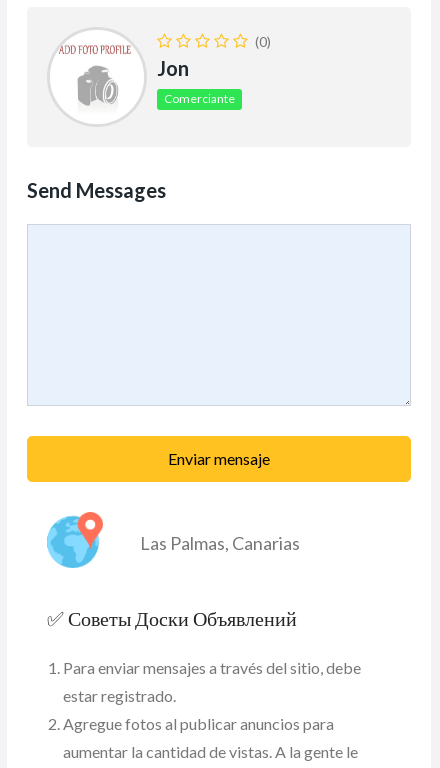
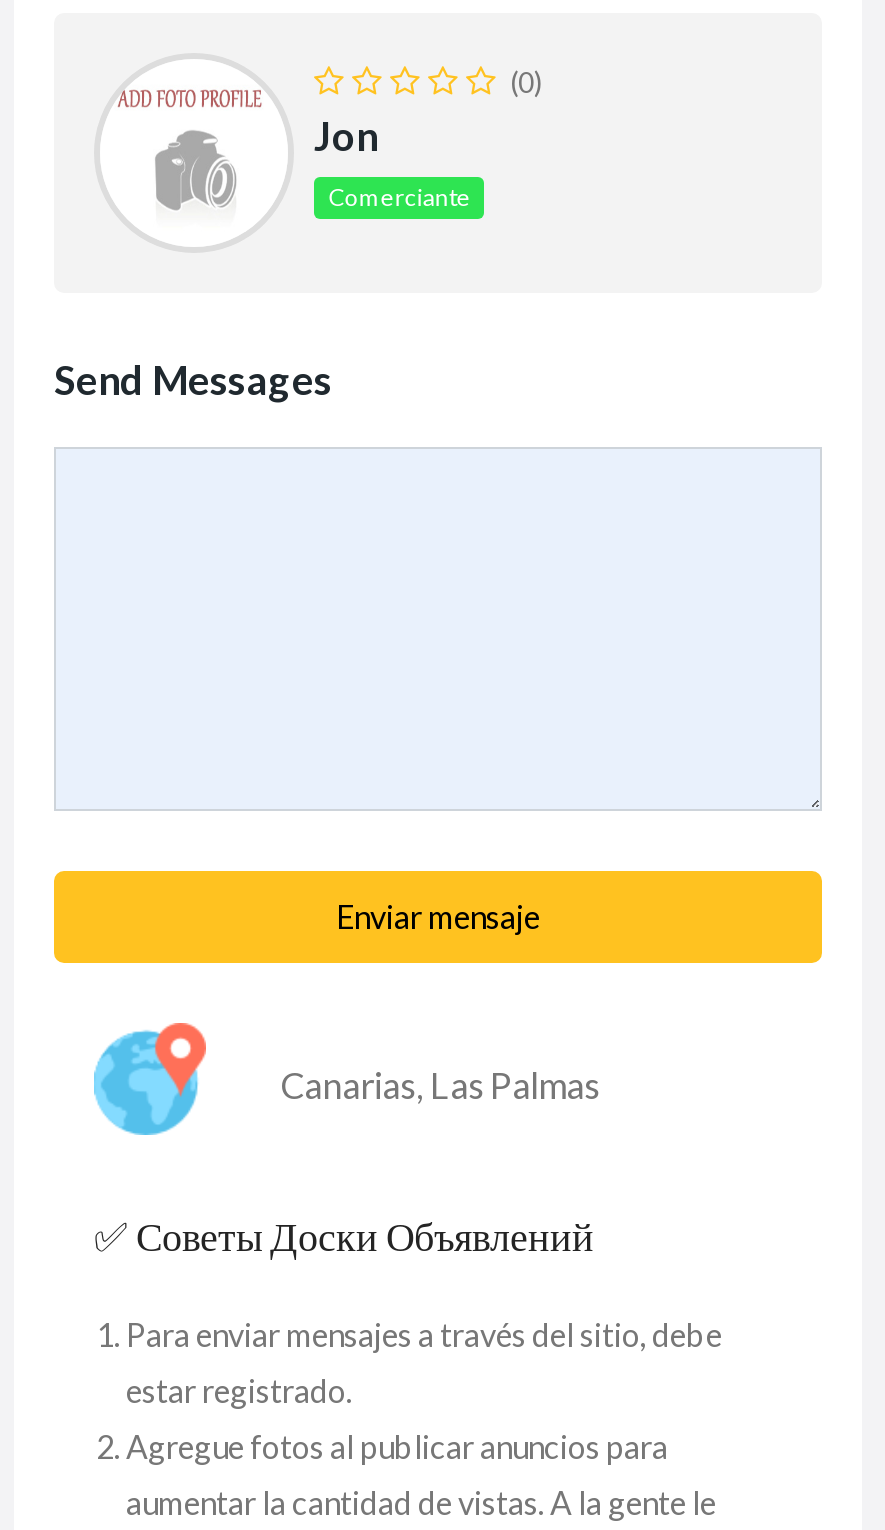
[140,532,300,554] Las Palmas, Canarias -> [280,1063,600,1107] Canarias, Las Palmas

